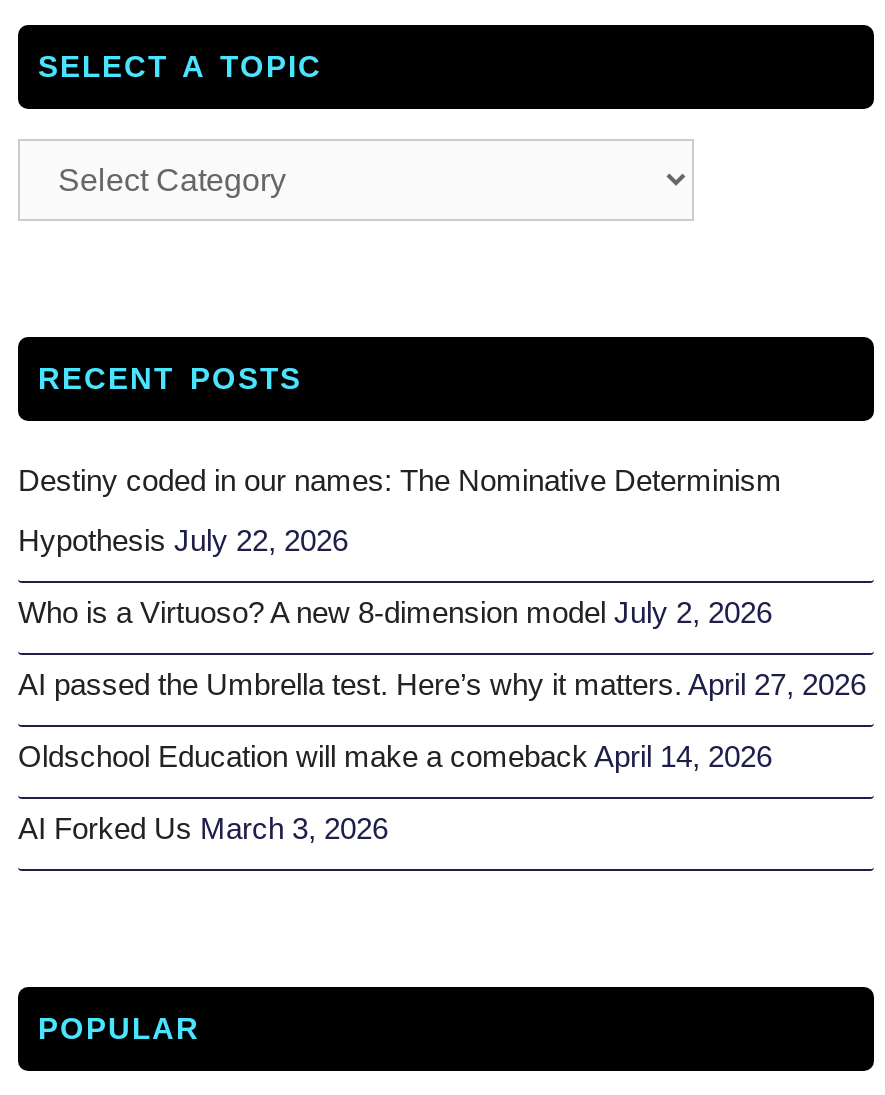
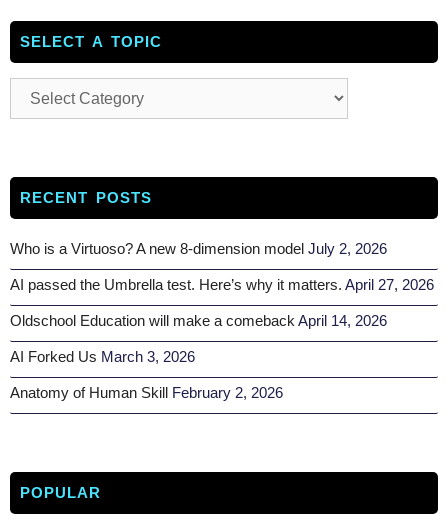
[18,463,782,557] Destiny coded in our names: The Nominative Determinism | Hypothesis July 22, 2026 -> none
moved [18,595,866,845] -> [10,240,434,365]: Who is a Virtuoso? A new 8-dimension model July 2, 2026 | AI passed the Umbrella test. Here’s why it matters. April 27, 2026 | Oldschool Education will make a comeback April 14, 2026 | AI Forked Us March 3, 2026
none -> [10,384,283,401] Anatomy of Human Skill February 2, 2026

